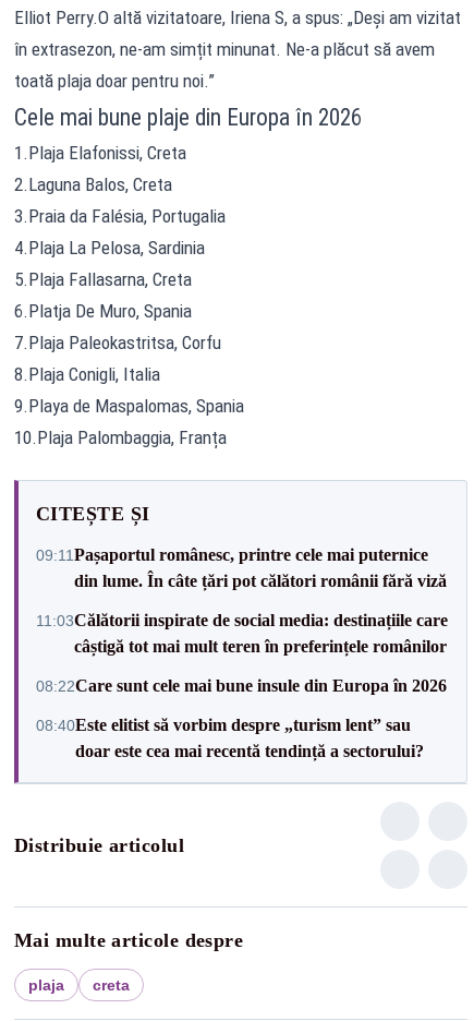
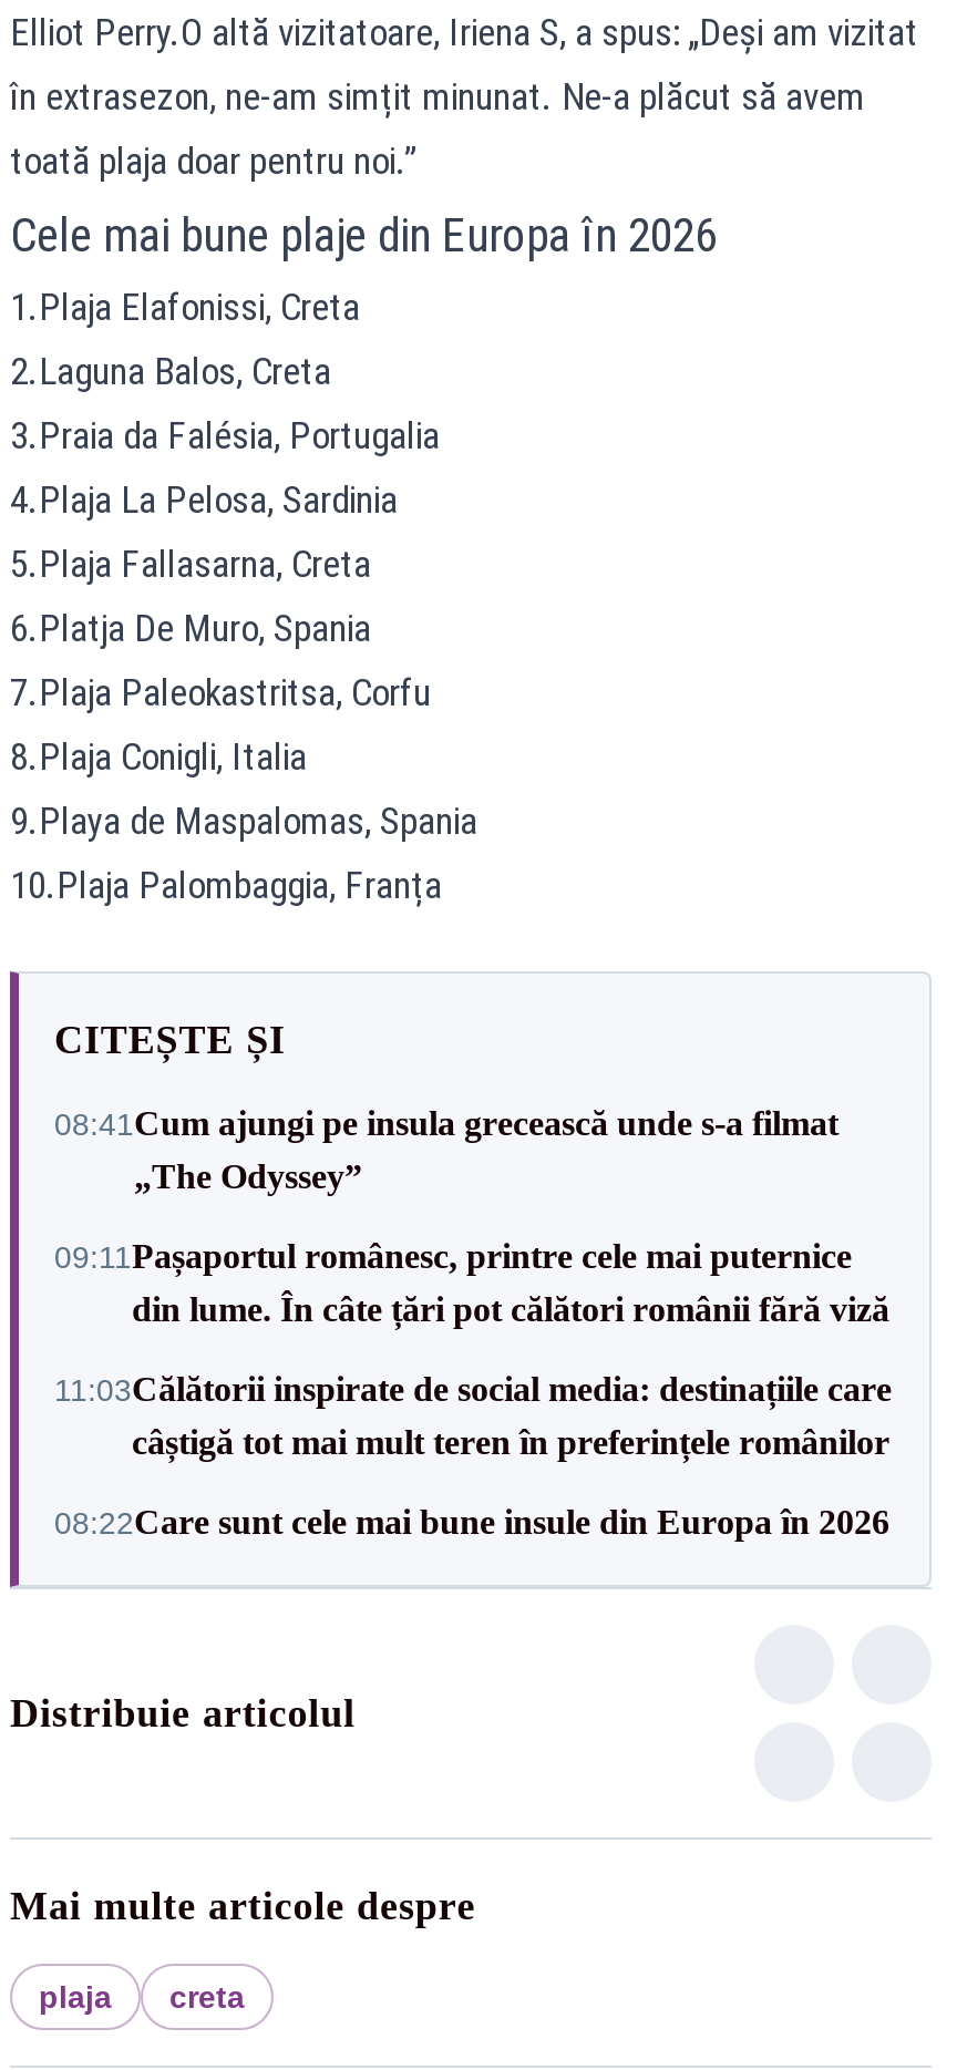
none -> [54,1104,838,1195] 08:41Cum ajungi pe insula grecească unde s-a filmat | „The Odyssey”
moved [36,545,448,694] -> [54,1237,892,1541]: 09:11Pașaportul românesc, printre cele mai puternice | din lume. În câte țări pot călători românii fără viză | 11:03Călătorii inspirate de social media: destinațiile care | câștigă tot mai mult teren în preferințele românilor | 08:22Care sunt cele mai bune insule din Europa în 2026
[36,715,424,760] 08:40Este elitist să vorbim despre „turism lent” sau | doar este cea mai recentă tendință a sectorului? -> none

